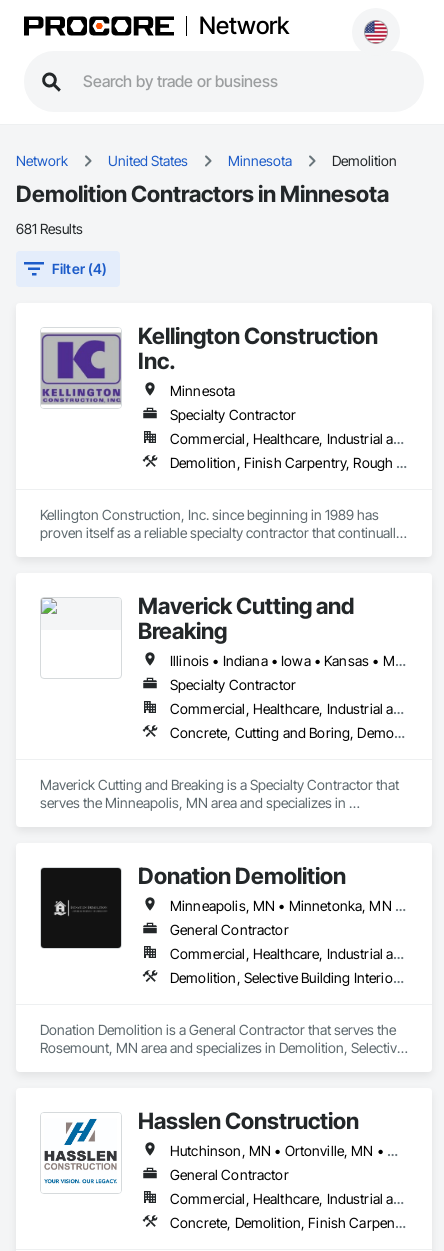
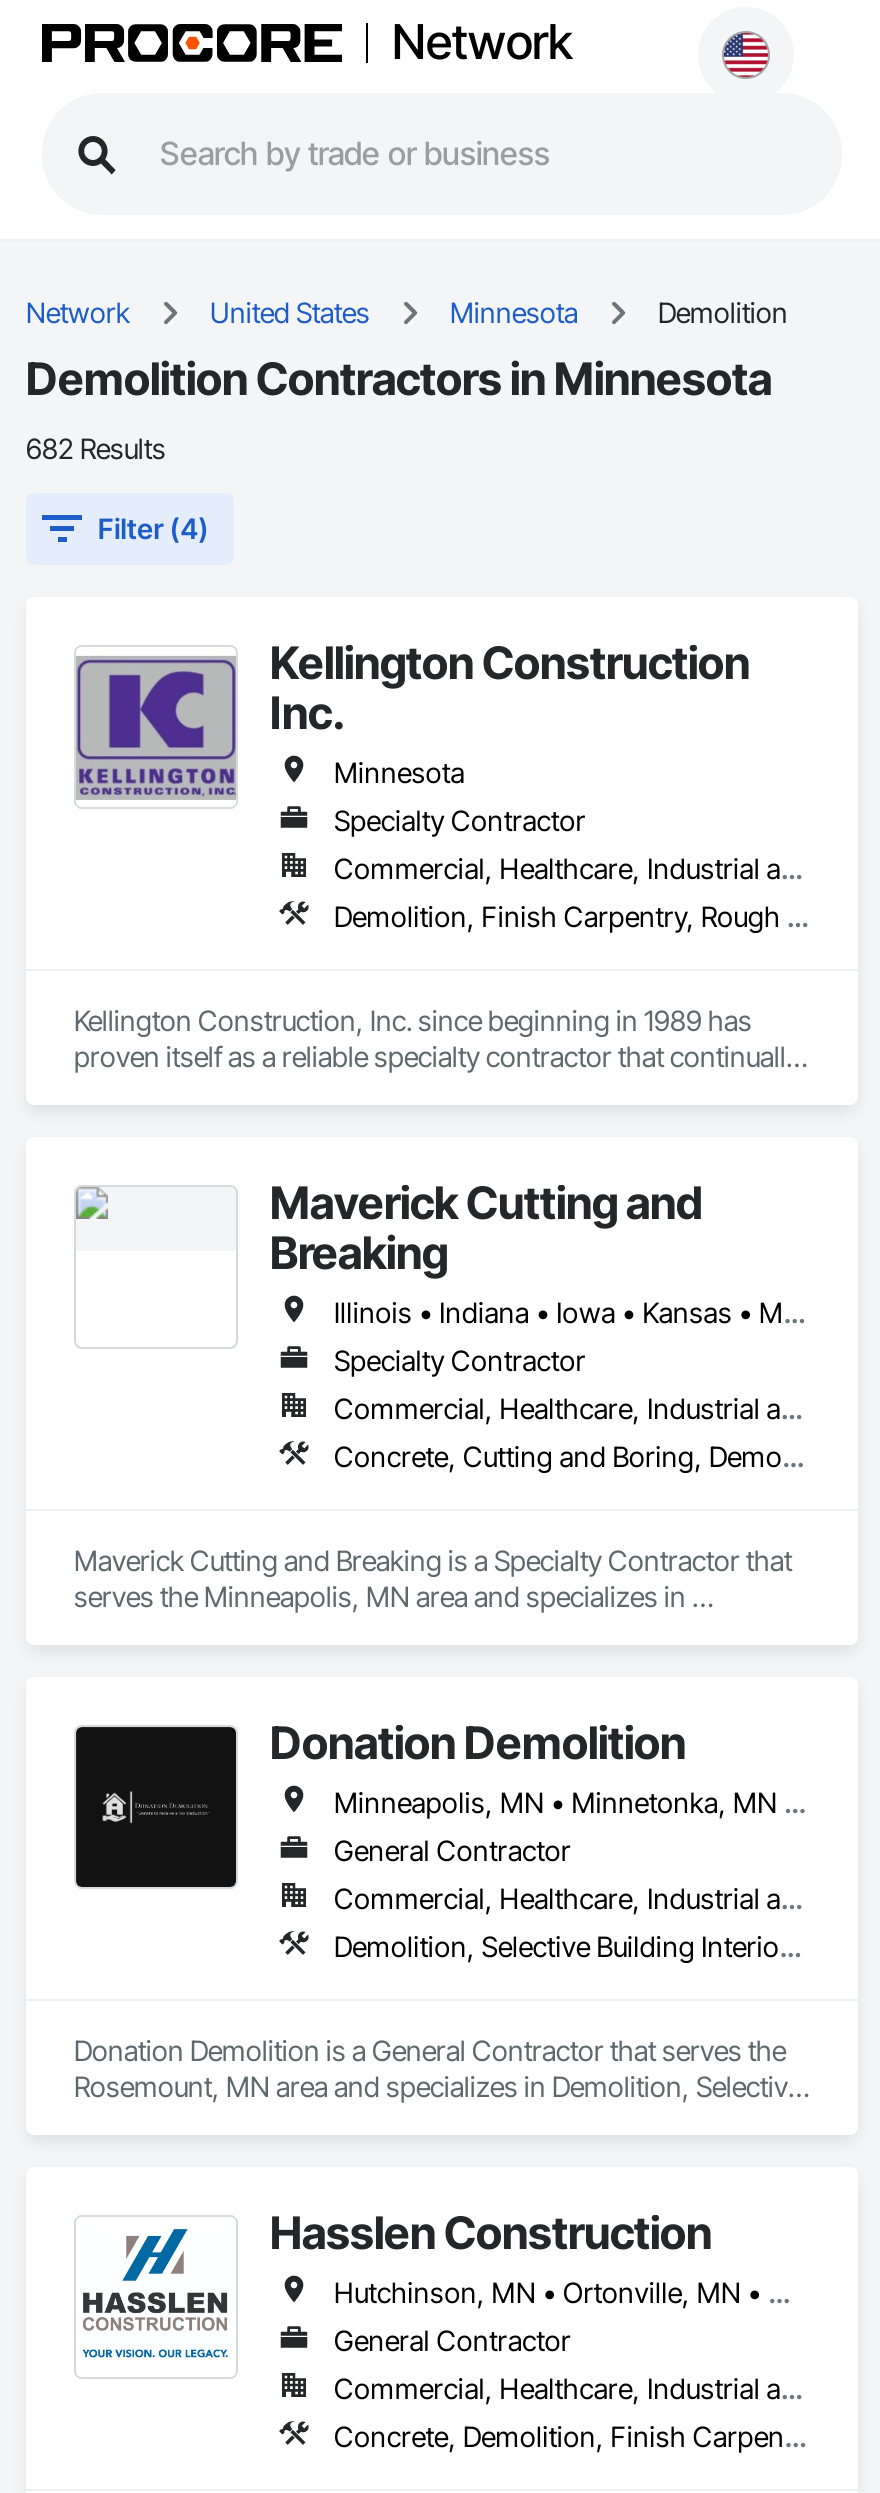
[16,220,83,237] 681 Results -> [26,431,166,465] 682 Results

